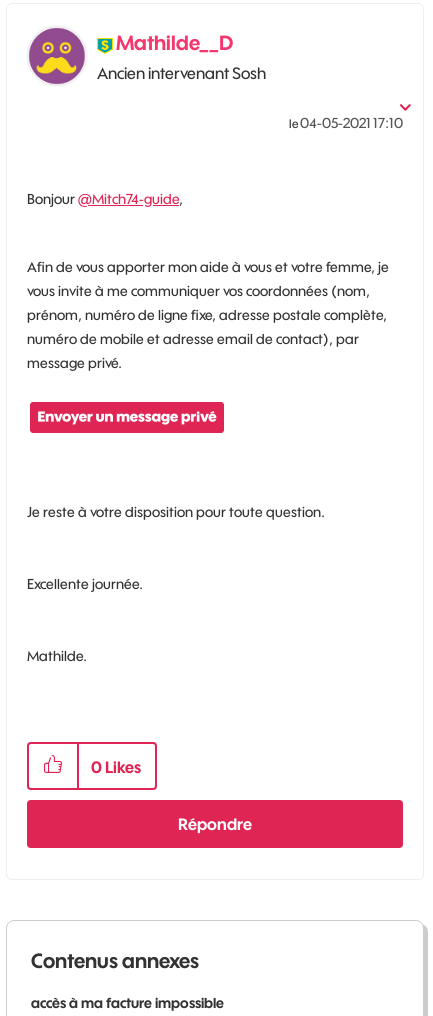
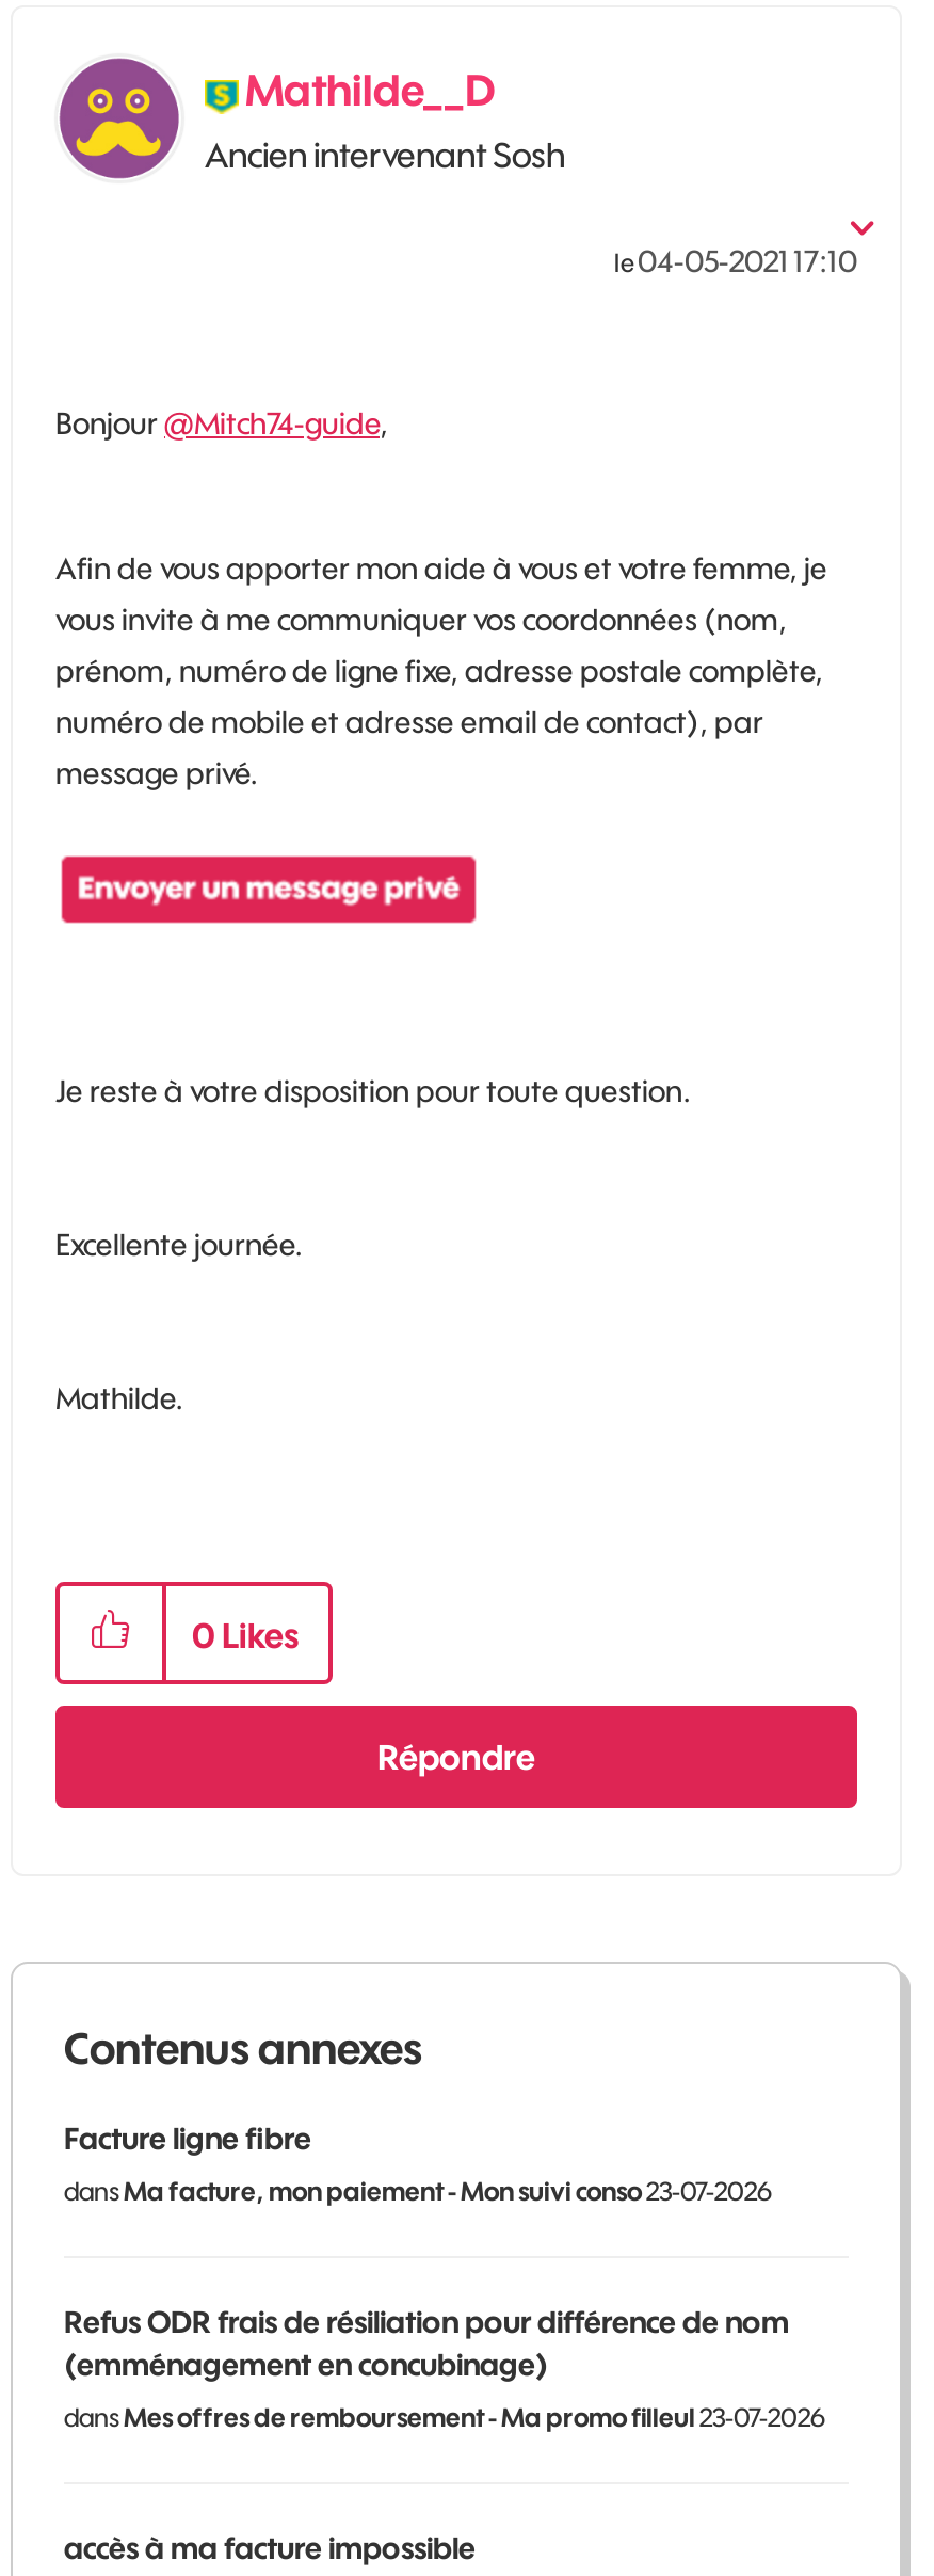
none -> [64,2119,825,2433] Facture ligne fibre | dansMa facture, mon paiement - Mon suivi conso 23-07-2026 | Refus ODR frais de résiliation pour différence de nom | (emménagement en concubinage) | dansMes offres de remboursement - Ma promo filleul 23-07-2026

